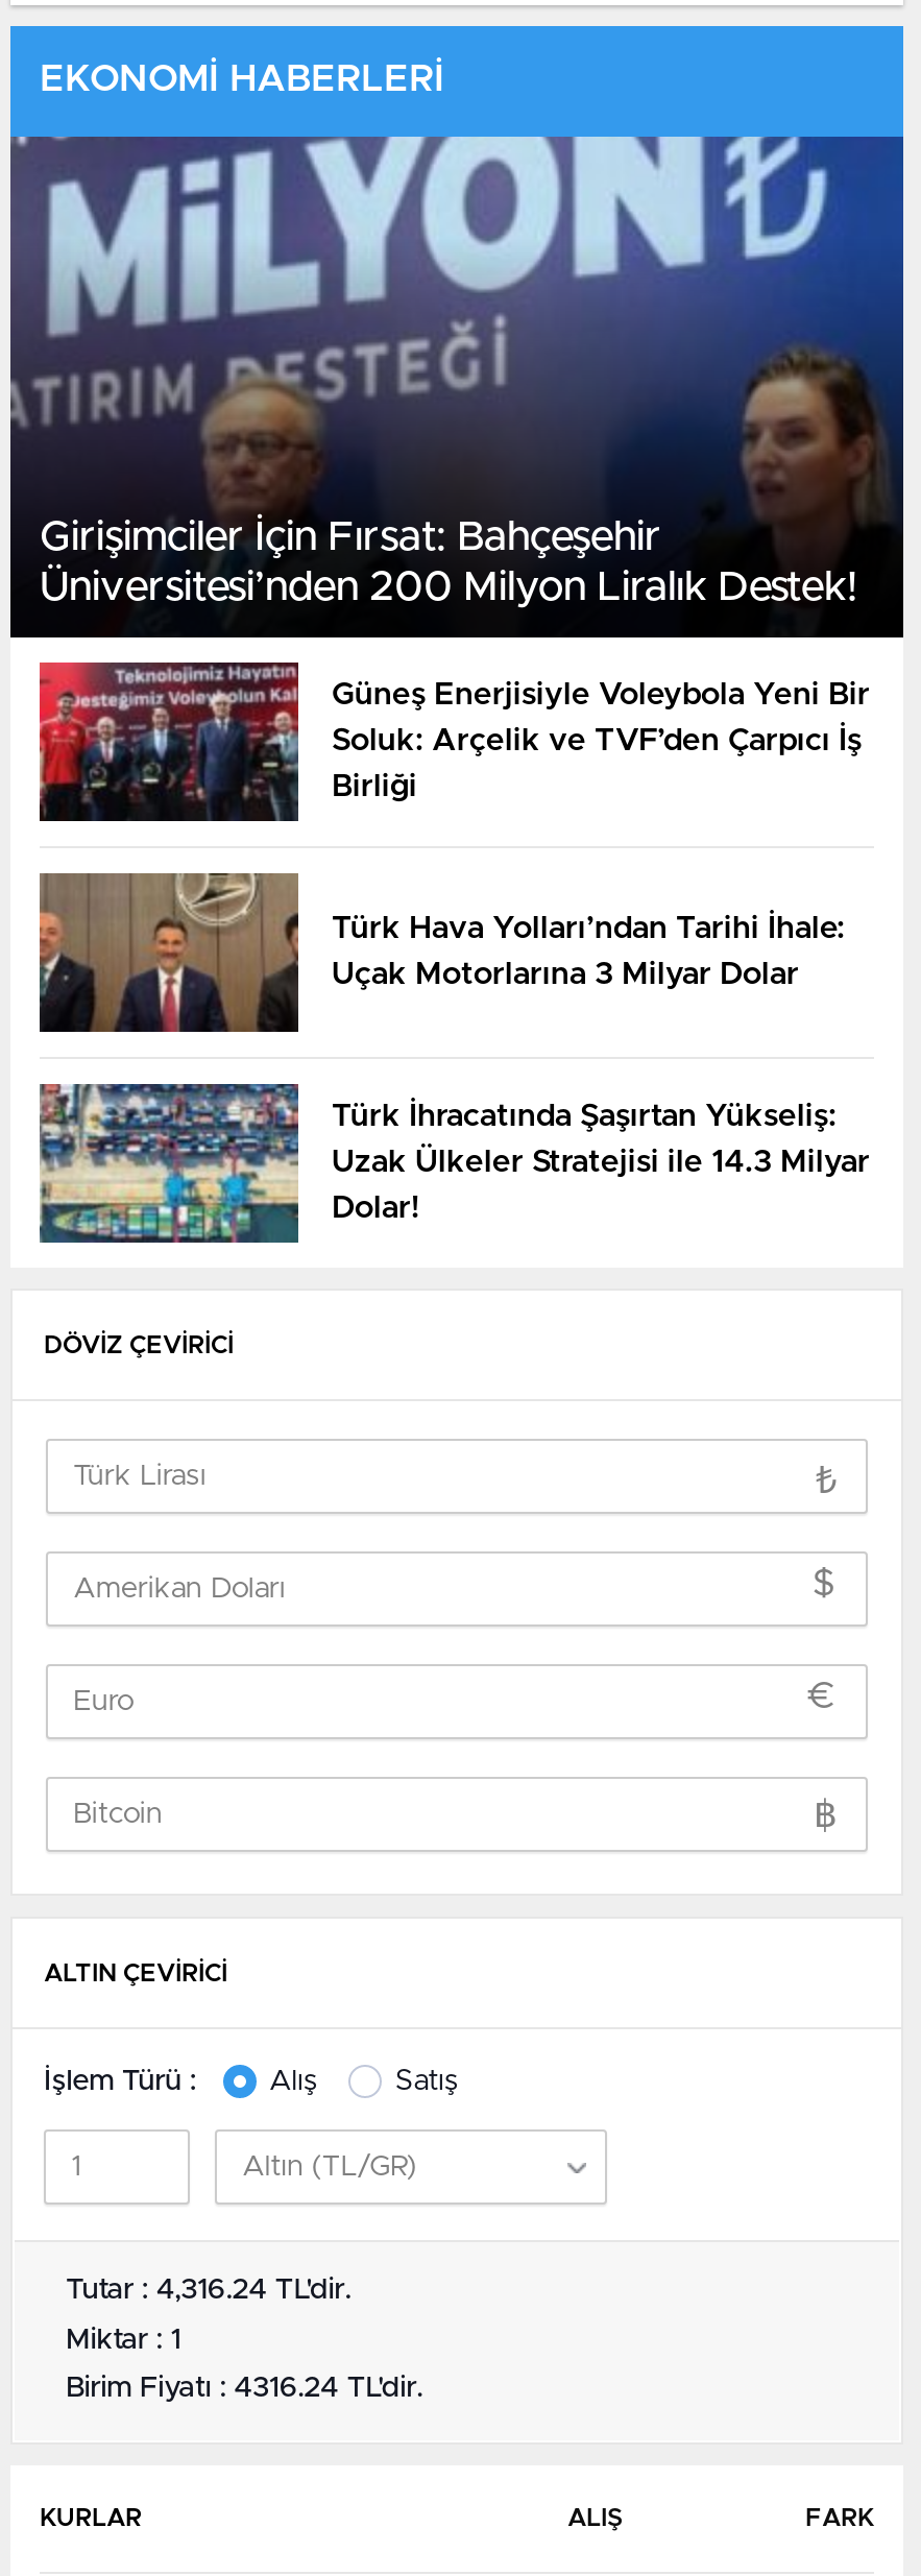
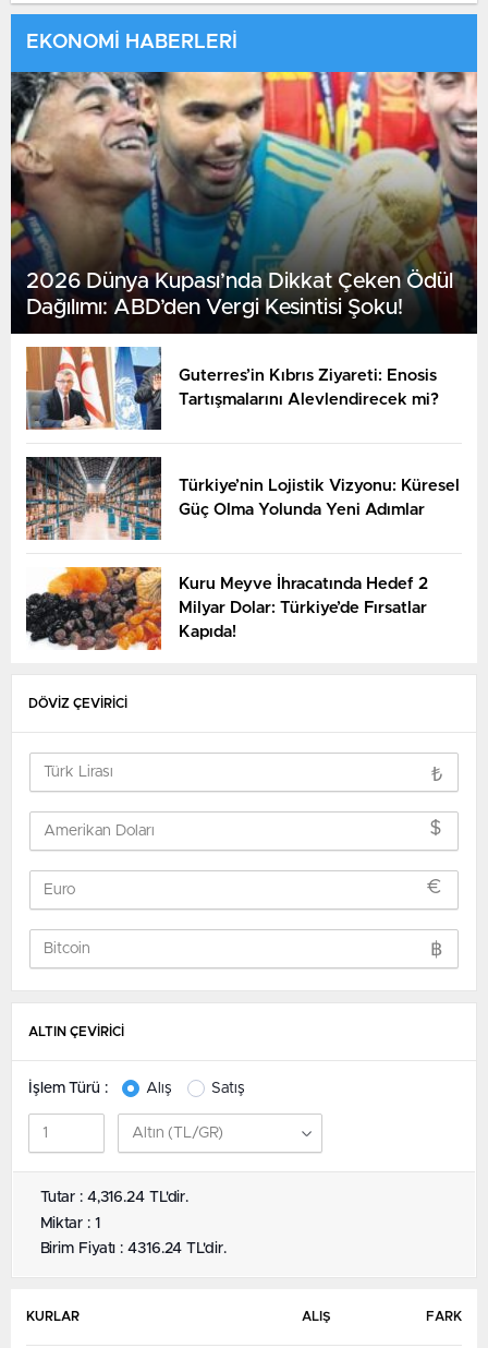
[10,135,905,802] [image] | Girişimciler İçin Fırsat: Bahçeşehir | Üniversitesi’nden 200 Milyon Liralık Destek! | Güneş Enerjisiyle Voleybola Yeni Bir | Soluk: Arçelik ve TVF’den Çarpıcı İş | Birliği -> [10,71,478,408] [image] | 2026 Dünya Kupası’nda Dikkat Çeken Ödül | Dağılımı: ABD’den Vergi Kesintisi Şoku! | Guterres’in Kıbrıs Ziyareti: Enosis | Tartışmalarını Alevlendirecek mi?
[38,660,300,823] [image] -> [25,346,162,431] [image]
[38,871,845,1034] [image] | Türk Hava Yolları’ndan Tarihi İhale: | Uçak Motorlarına 3 Milyar Dolar -> [25,456,460,541] [image] | Türkiye’nin Lojistik Vizyonu: Küresel | Güç Olma Yolunda Yeni Adımlar
[38,1082,870,1245] [image] | Türk İhracatında Şaşırtan Yükseliş: | Uzak Ülkeler Stratejisi ile 14.3 Milyar | Dolar! -> [26,566,428,651] [image] | Kuru Meyve İhracatında Hedef 2 | Milyar Dolar: Türkiye’de Fırsatlar | Kapıda!

